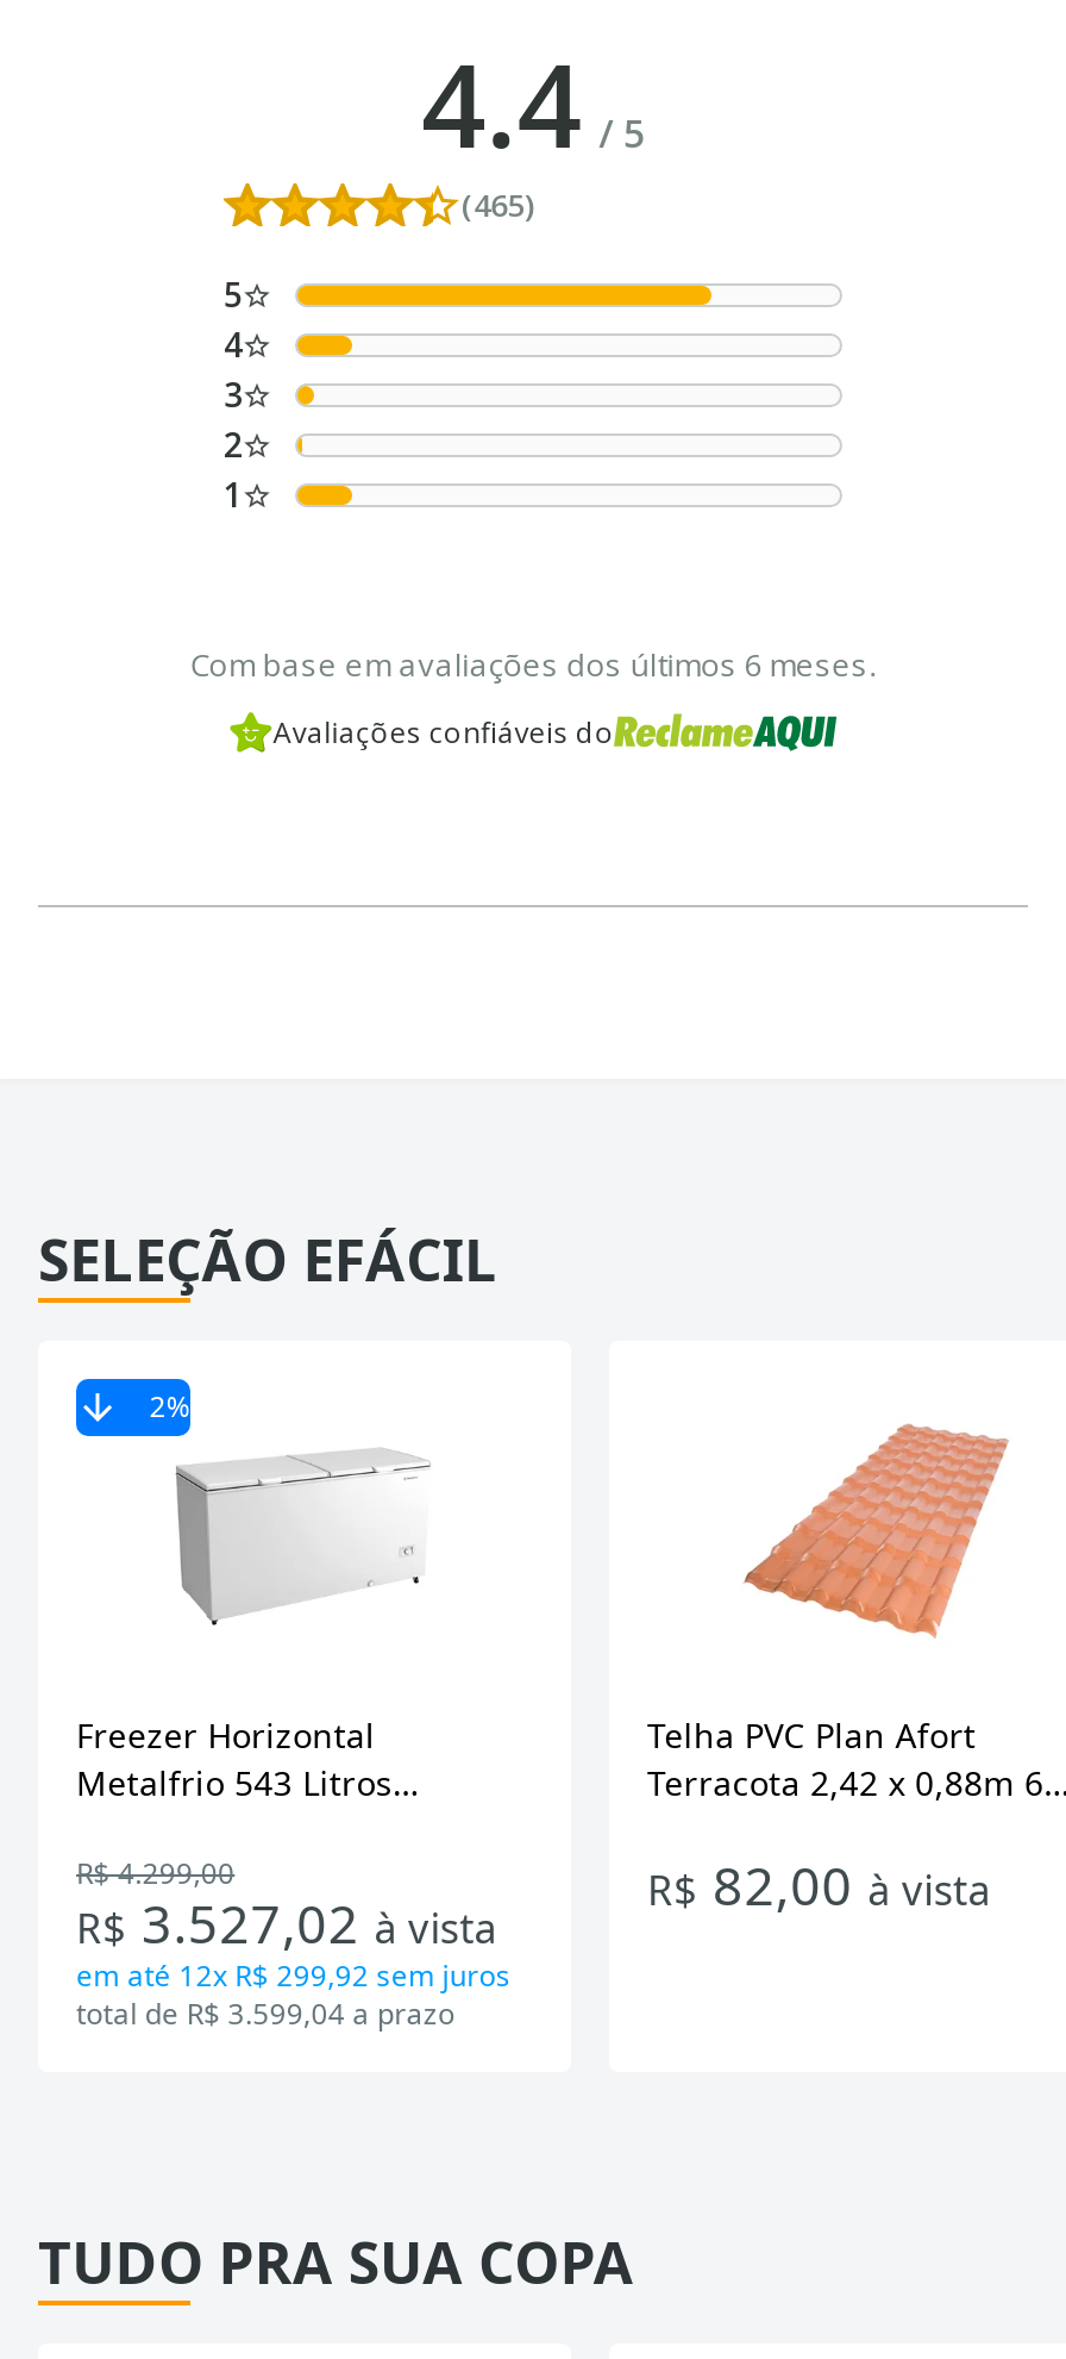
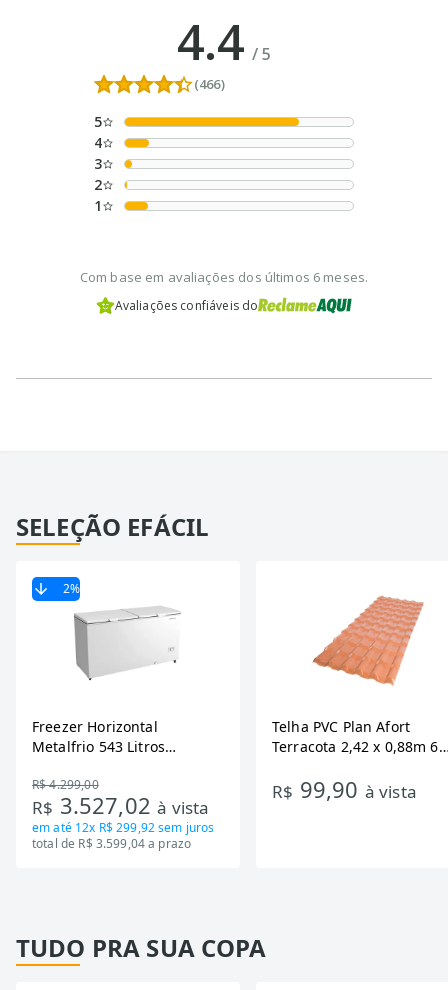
[462,183,535,226] (465) -> [194,75,225,93] (466)
[647,1848,992,1920] R$82,00 à vista -> [272,774,417,804] R$99,90 à vista

